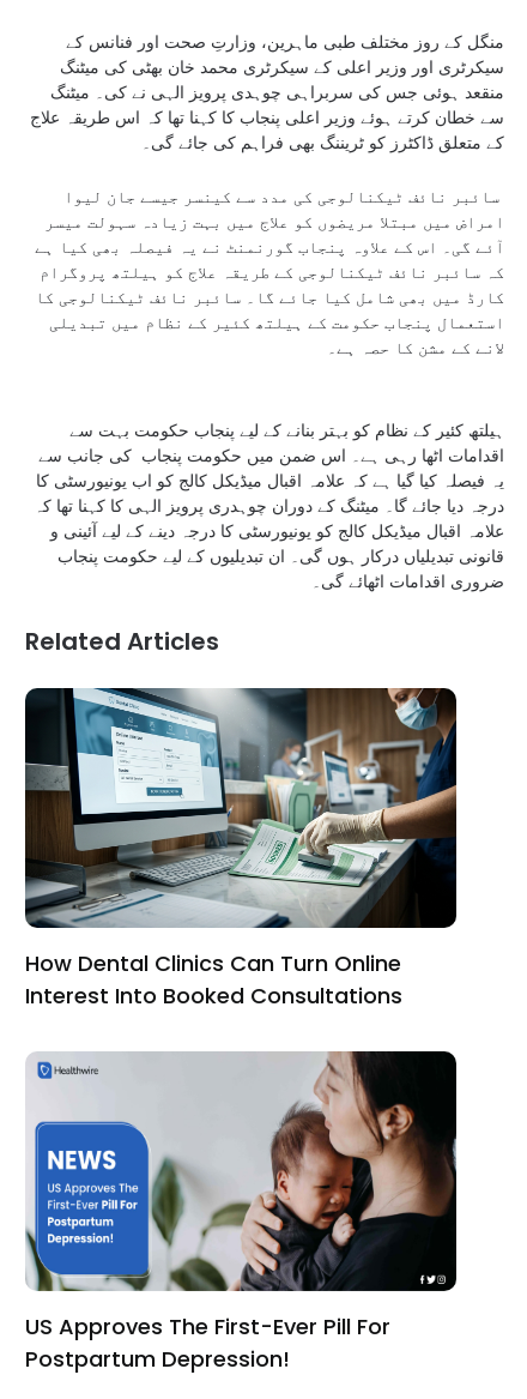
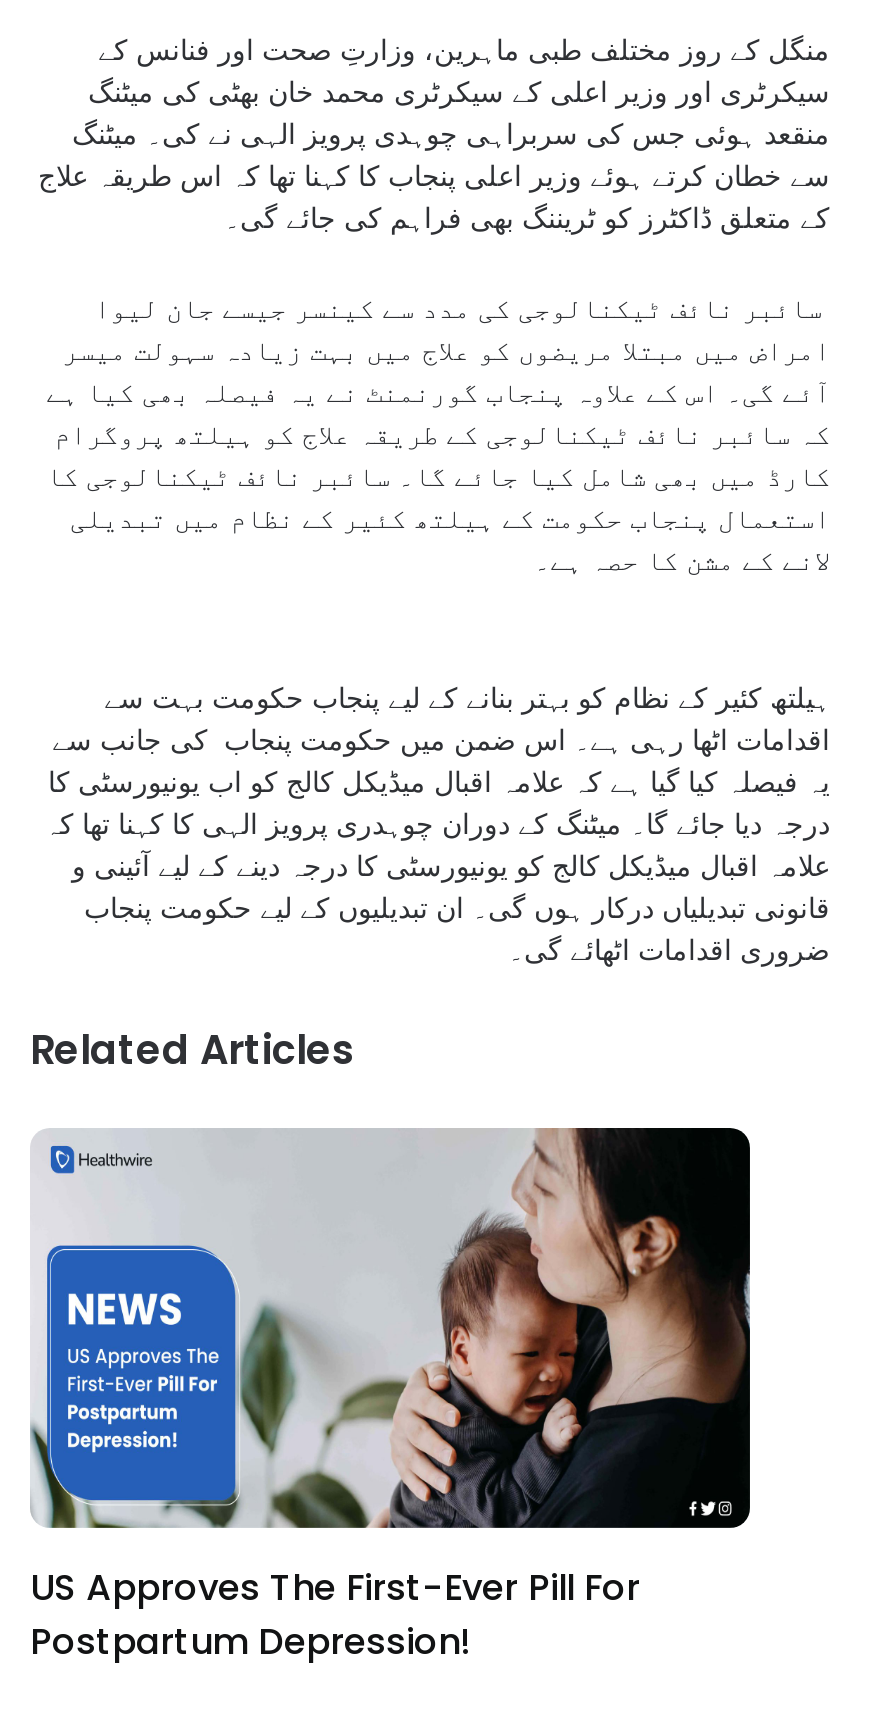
[24,687,458,1011] [image] | How Dental Clinics Can Turn Online | Interest Into Booked Consultations -> none

